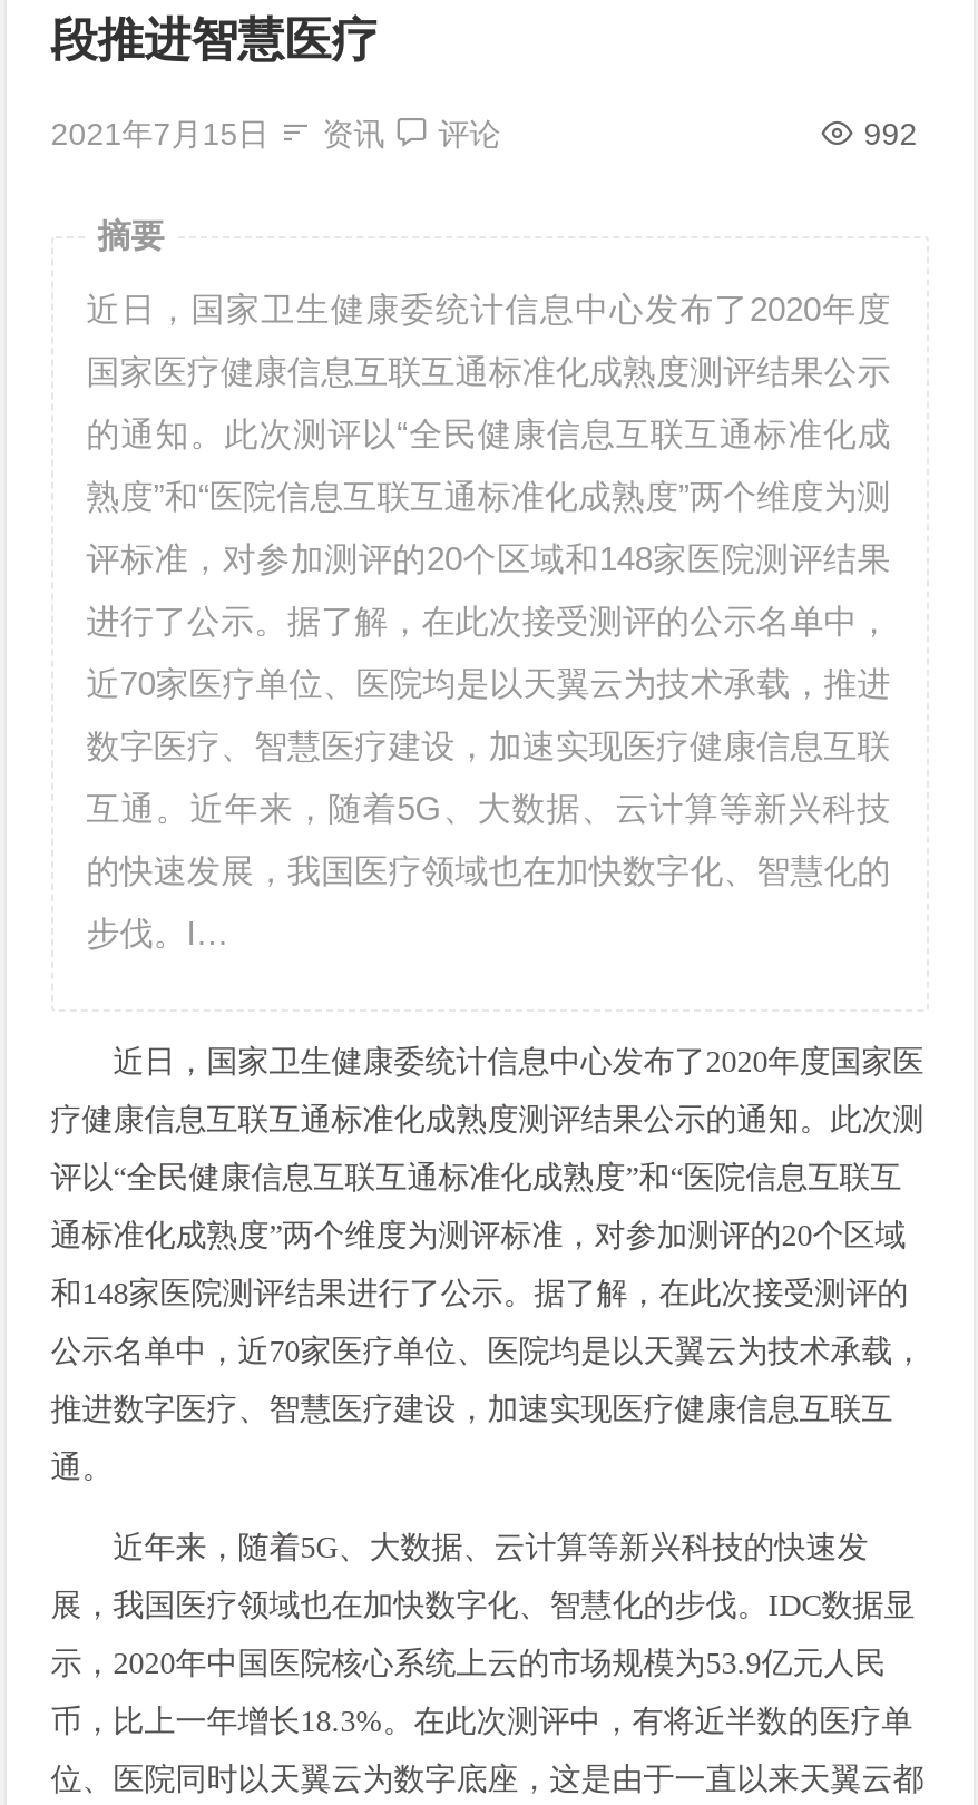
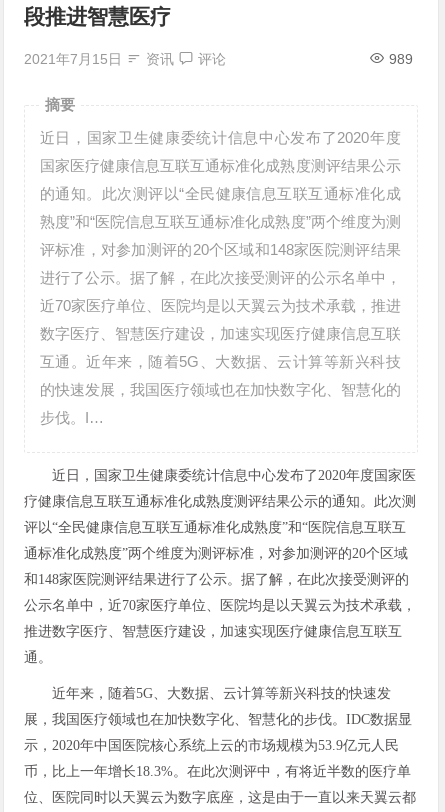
[864,114,917,149] 992 -> [389,51,413,67] 989

